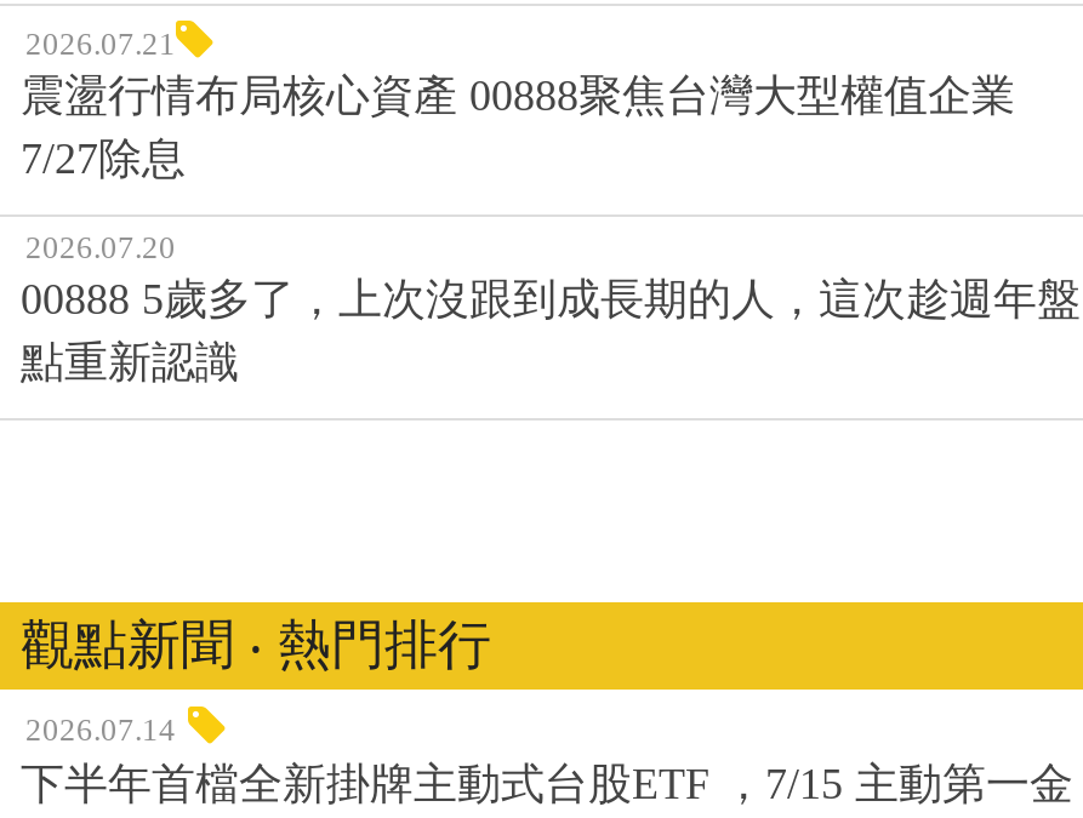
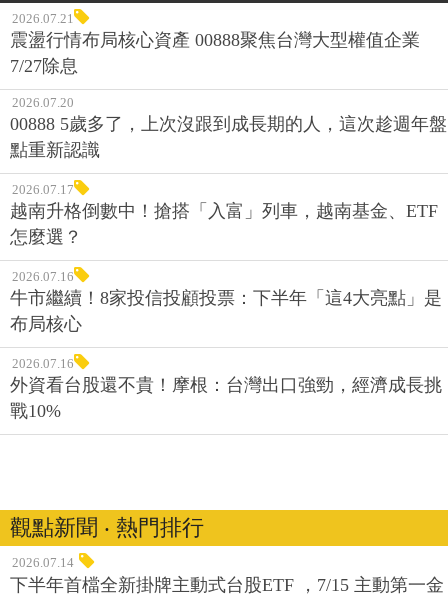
none -> [10,182,442,421] 2026.07.17 | 越南升格倒數中！搶搭「入富」列車，越南基金、ETF | 怎麼選？ | 2026.07.16 | 牛市繼續！8家投信投顧投票：下半年「這4大亮點」是 | 布局核心 | 2026.07.16 | 外資看台股還不貴！摩根：台灣出口強勁，經濟成長挑 | 戰10%

